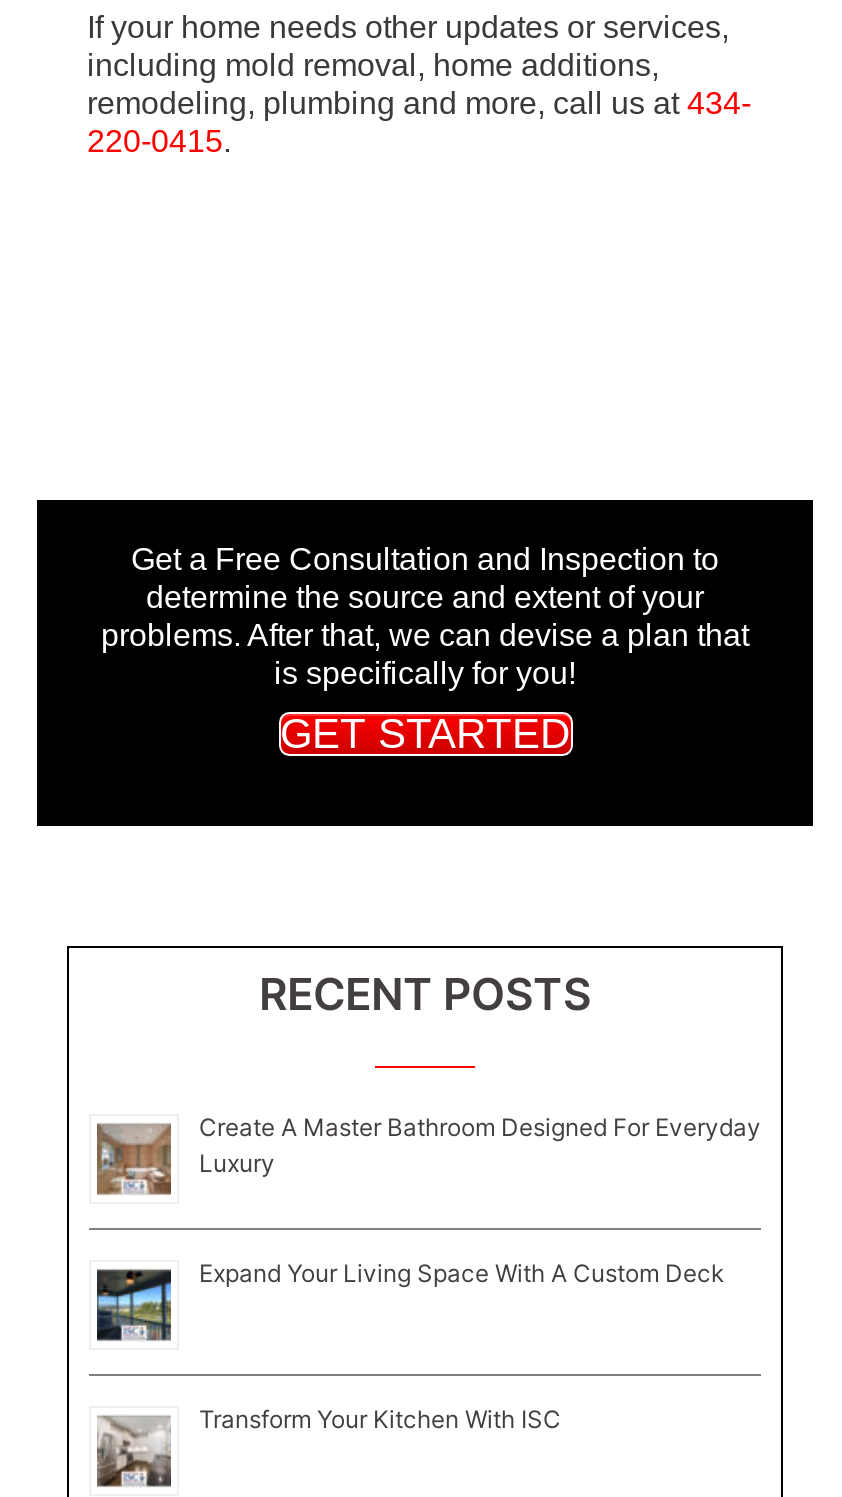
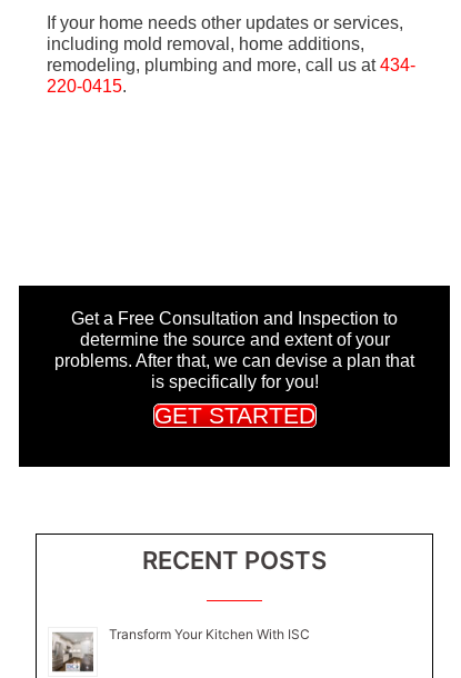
[97,1112,761,1195] [image] | Create A Master Bathroom Designed For Everyday | Luxury -> none
[95,1258,725,1343] [image] | Expand Your Living Space With A Custom Deck -> none

